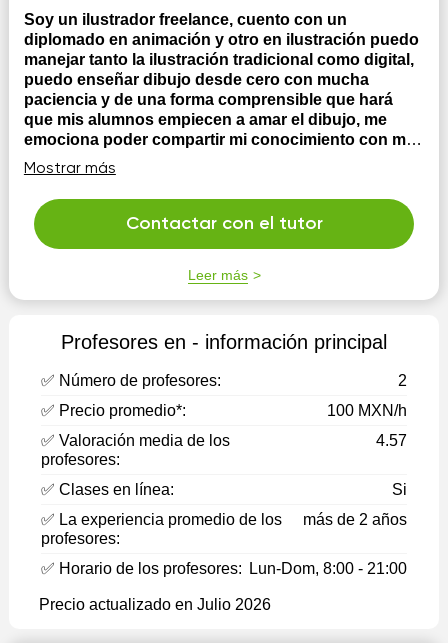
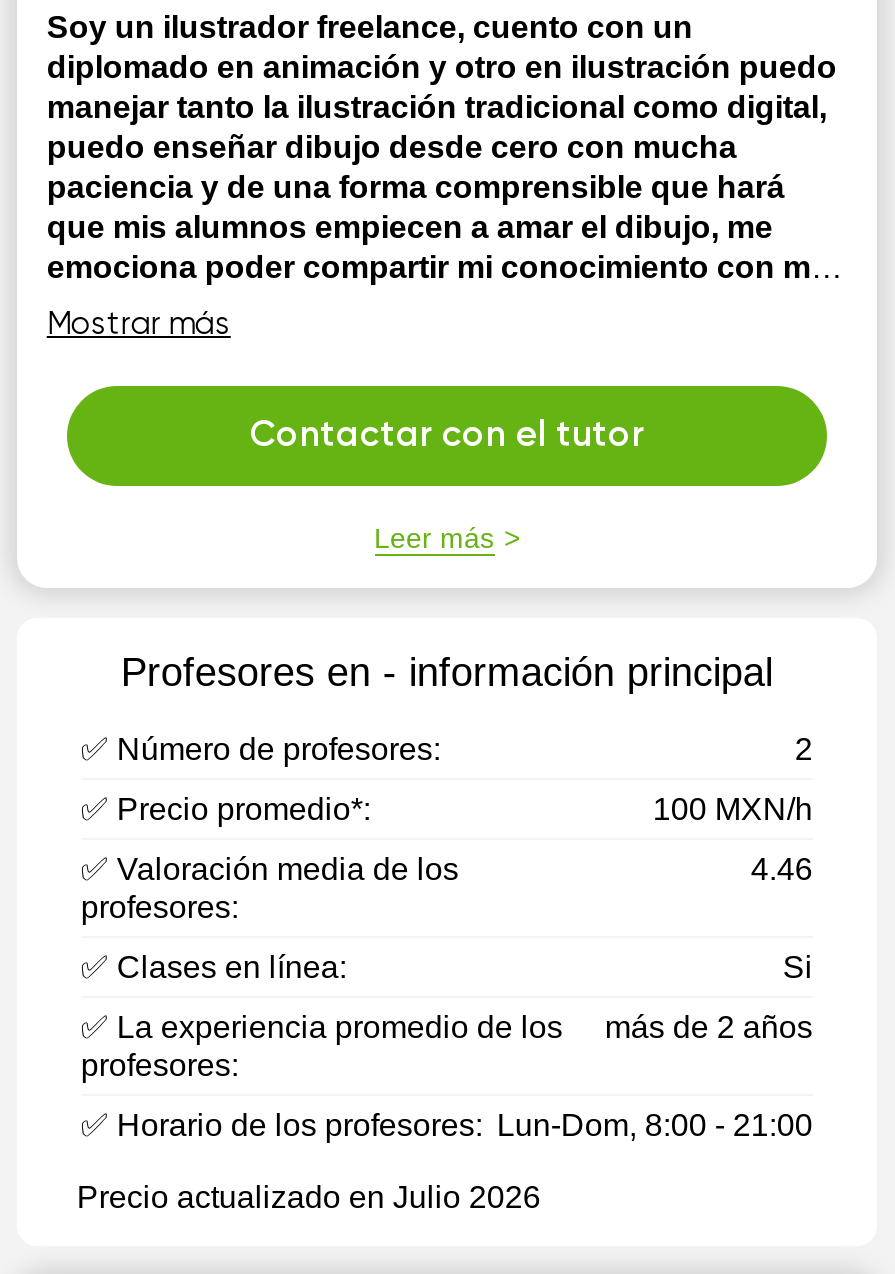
[376,432,407,449] 4.57 -> [751,852,813,886] 4.46

